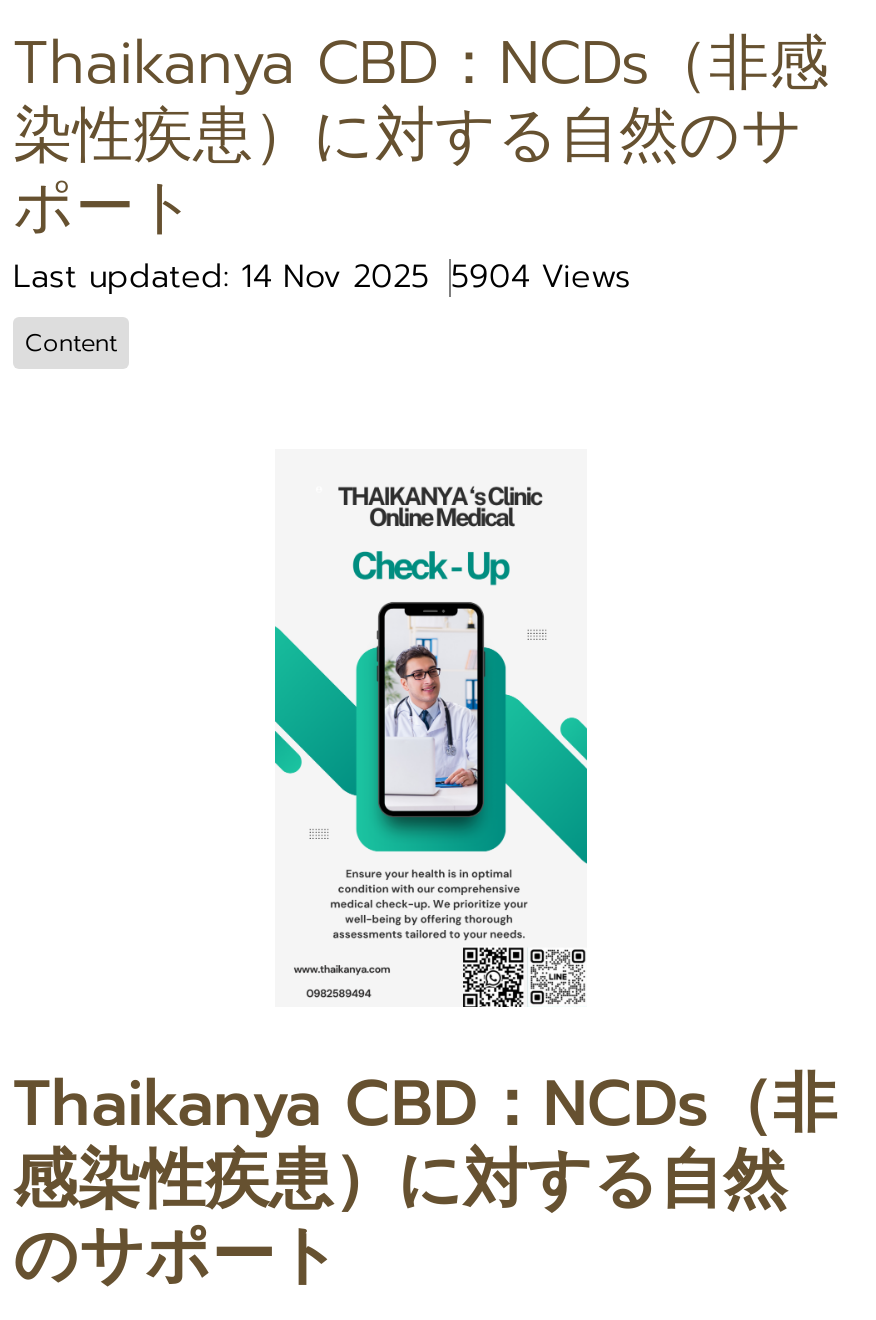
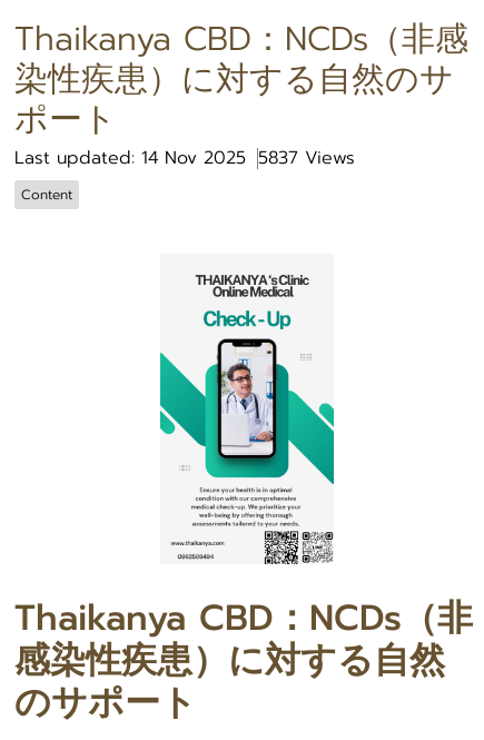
[13,253,631,301] Last updated: 14 Nov 2025 5904 Views -> [14,145,355,171] Last updated: 14 Nov 2025 5837 Views

